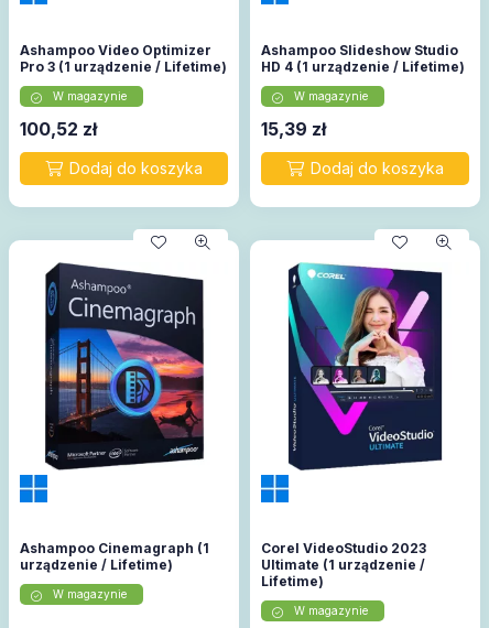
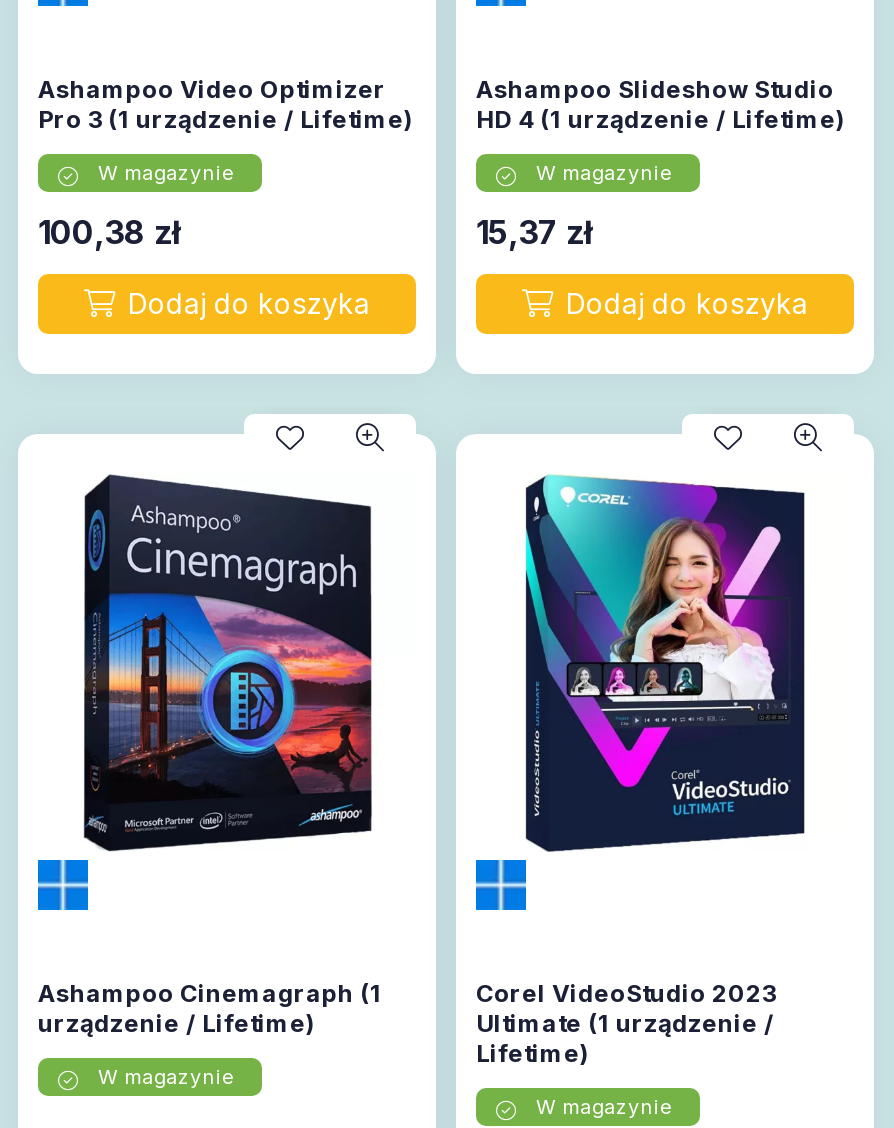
[20,118,97,140] 100,52 zł -> [38,212,180,252] 100,38 zł
[261,118,326,140] 15,39 zł -> [476,212,592,252] 15,37 zł

